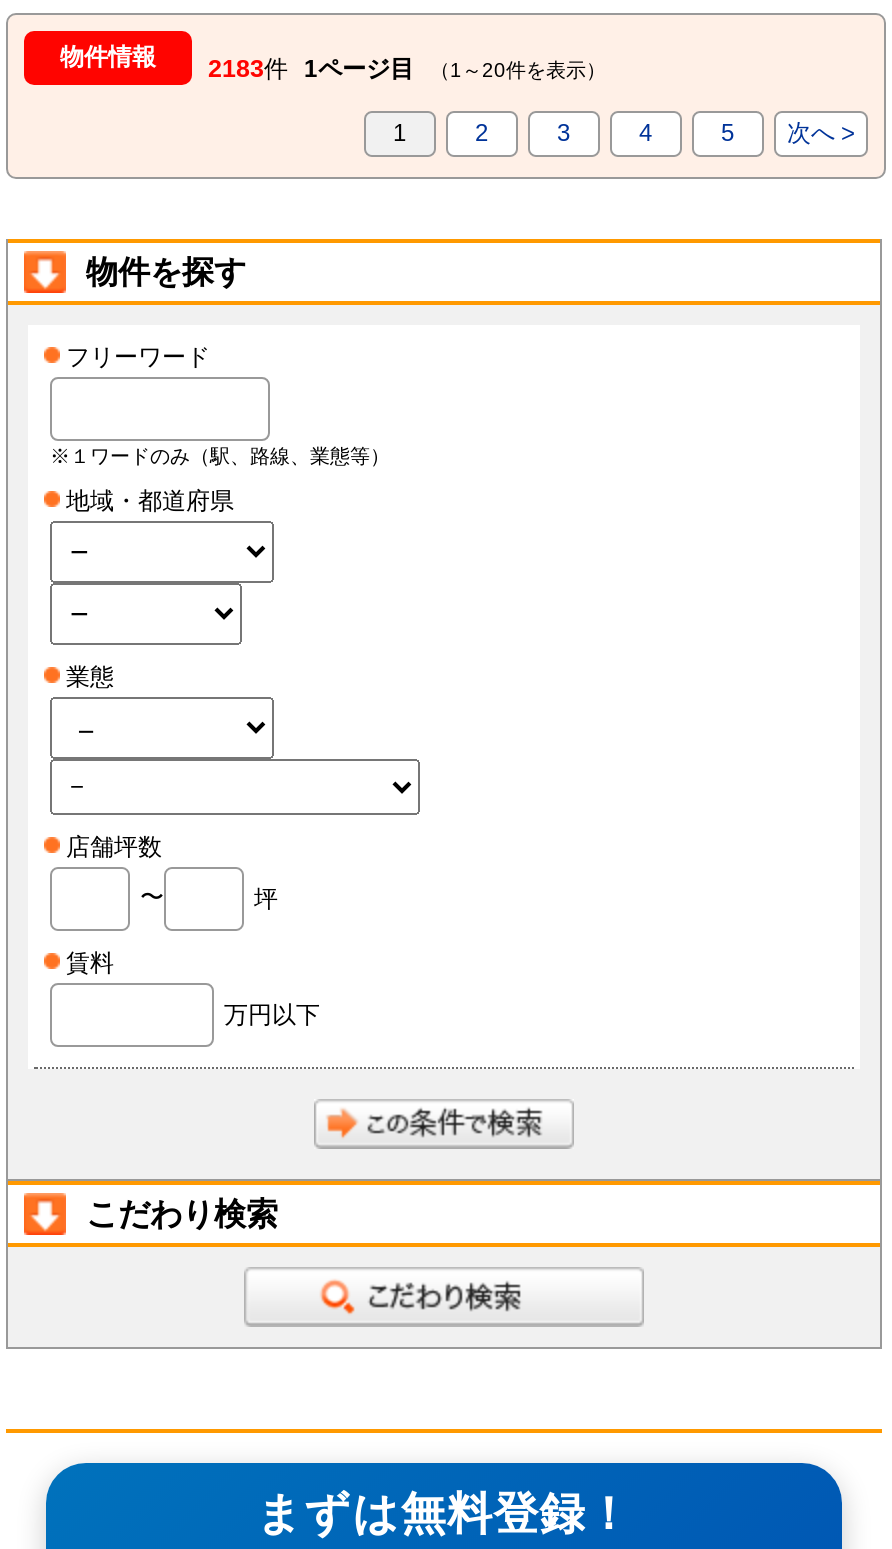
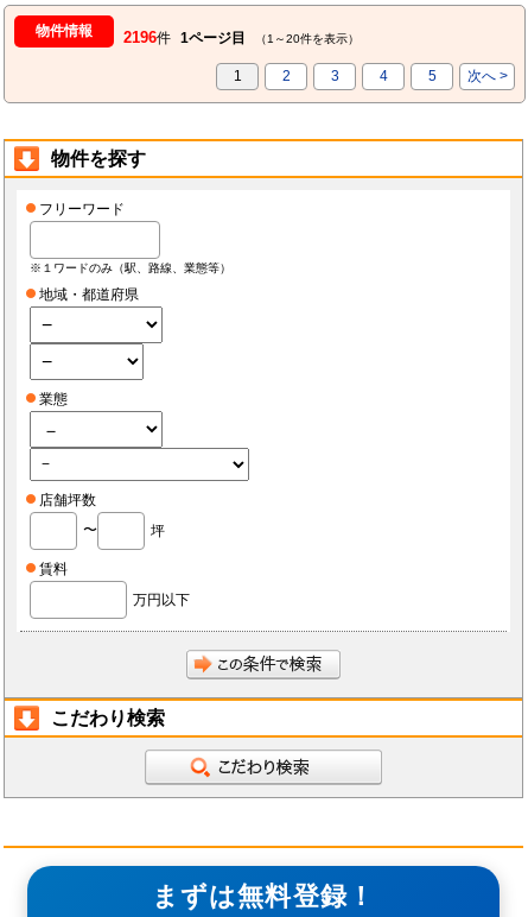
[60,44,606,84] 物件情報 2183件 1ページ目 （1～20件を表示） -> [36,23,360,47] 物件情報 2196件 1ページ目 （1～20件を表示）

